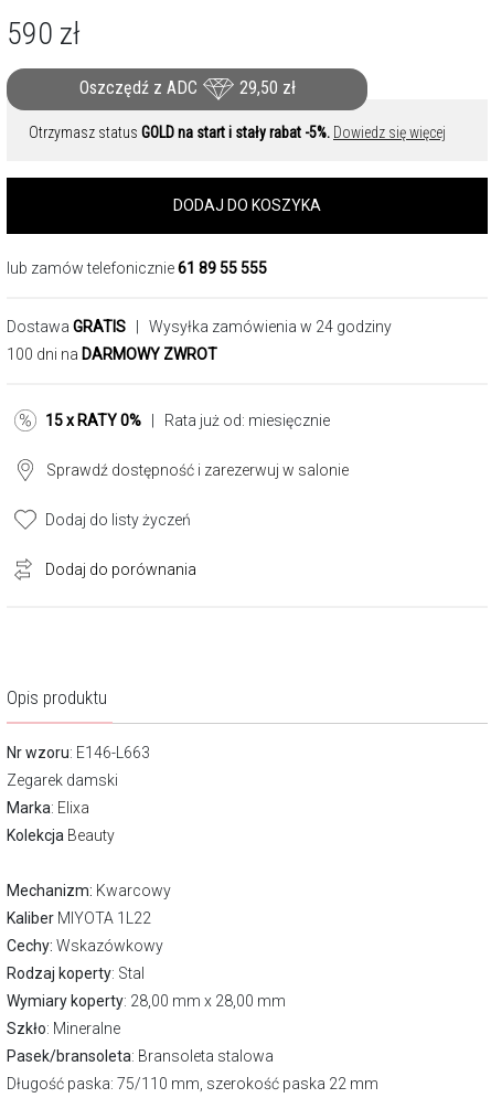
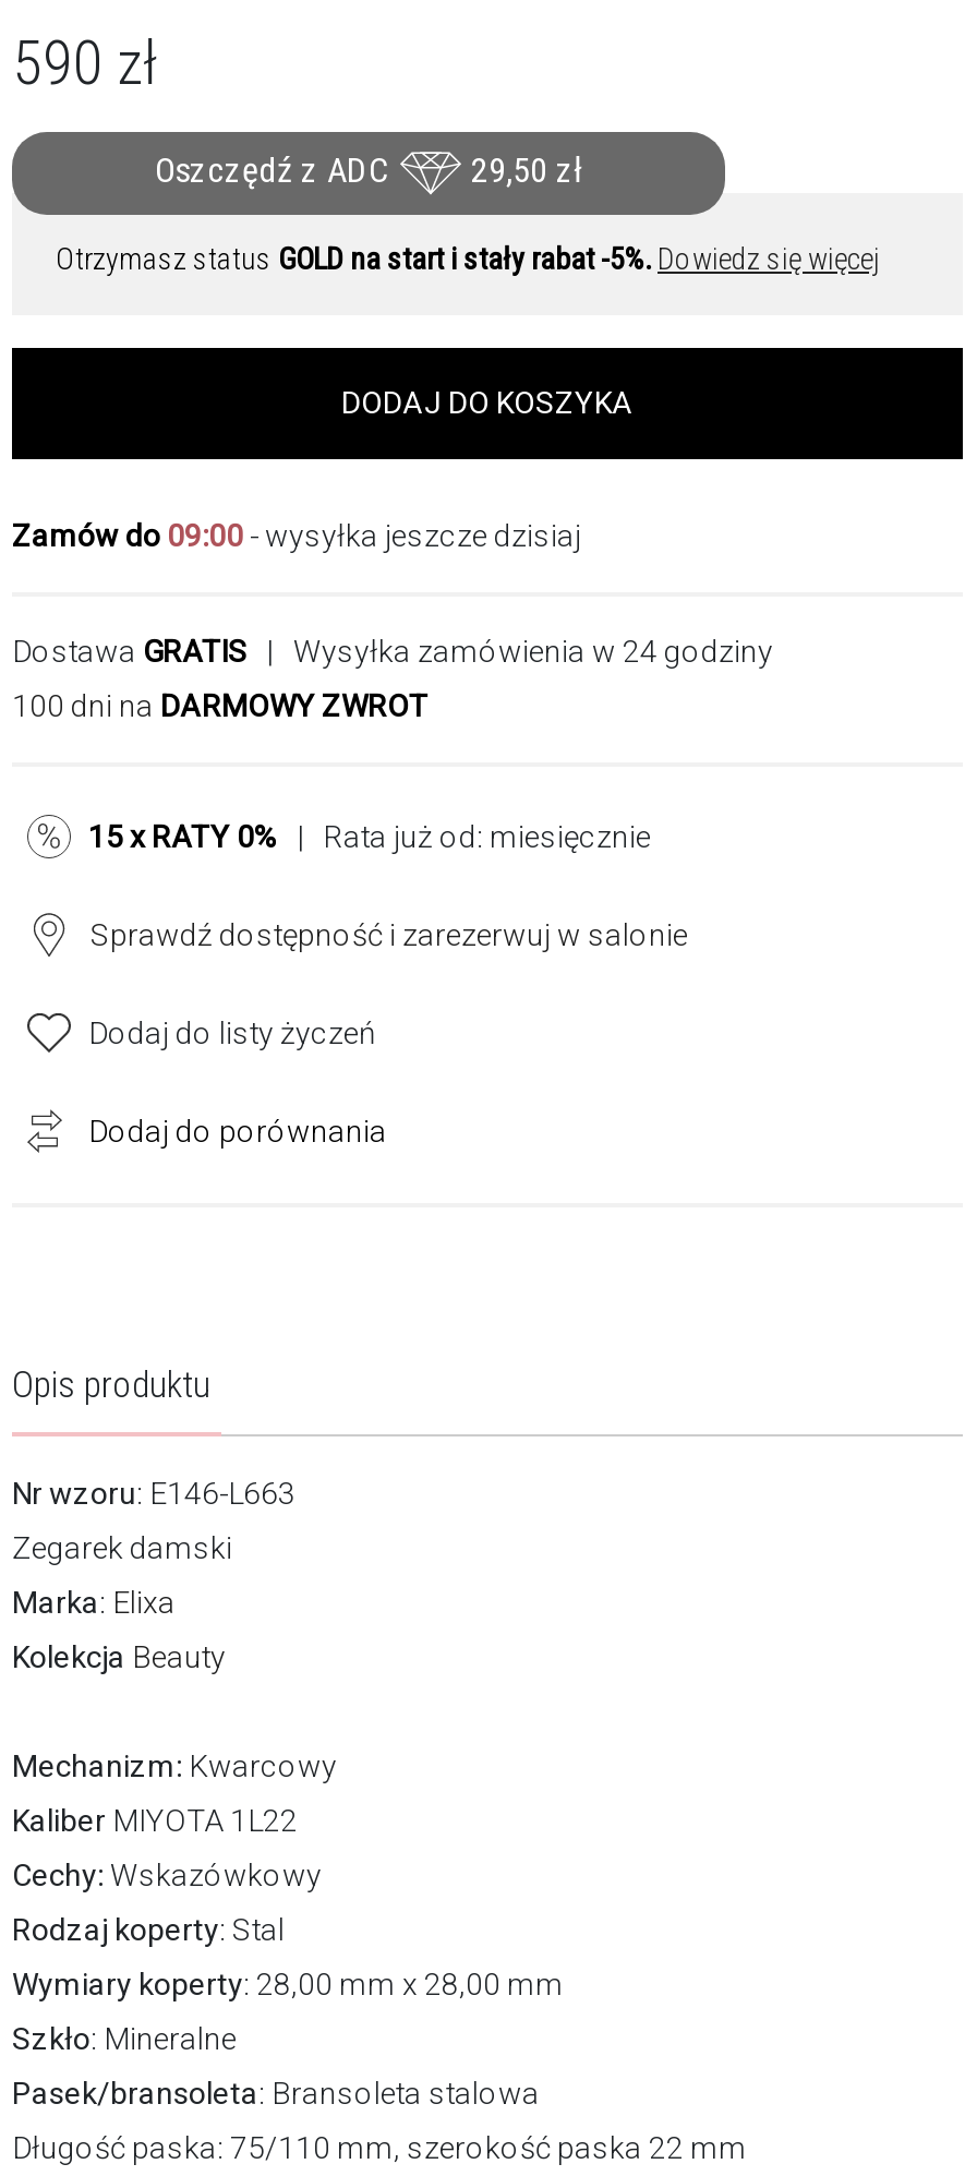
[7,259,267,277] lub zamów telefonicznie 61 89 55 555 -> [12,518,581,553] Zamów do 09:00 - wysyłka jeszcze dzisiaj

